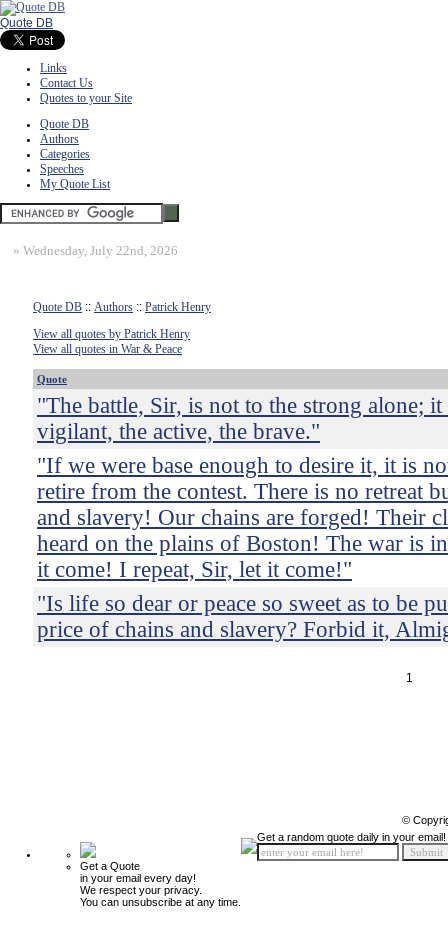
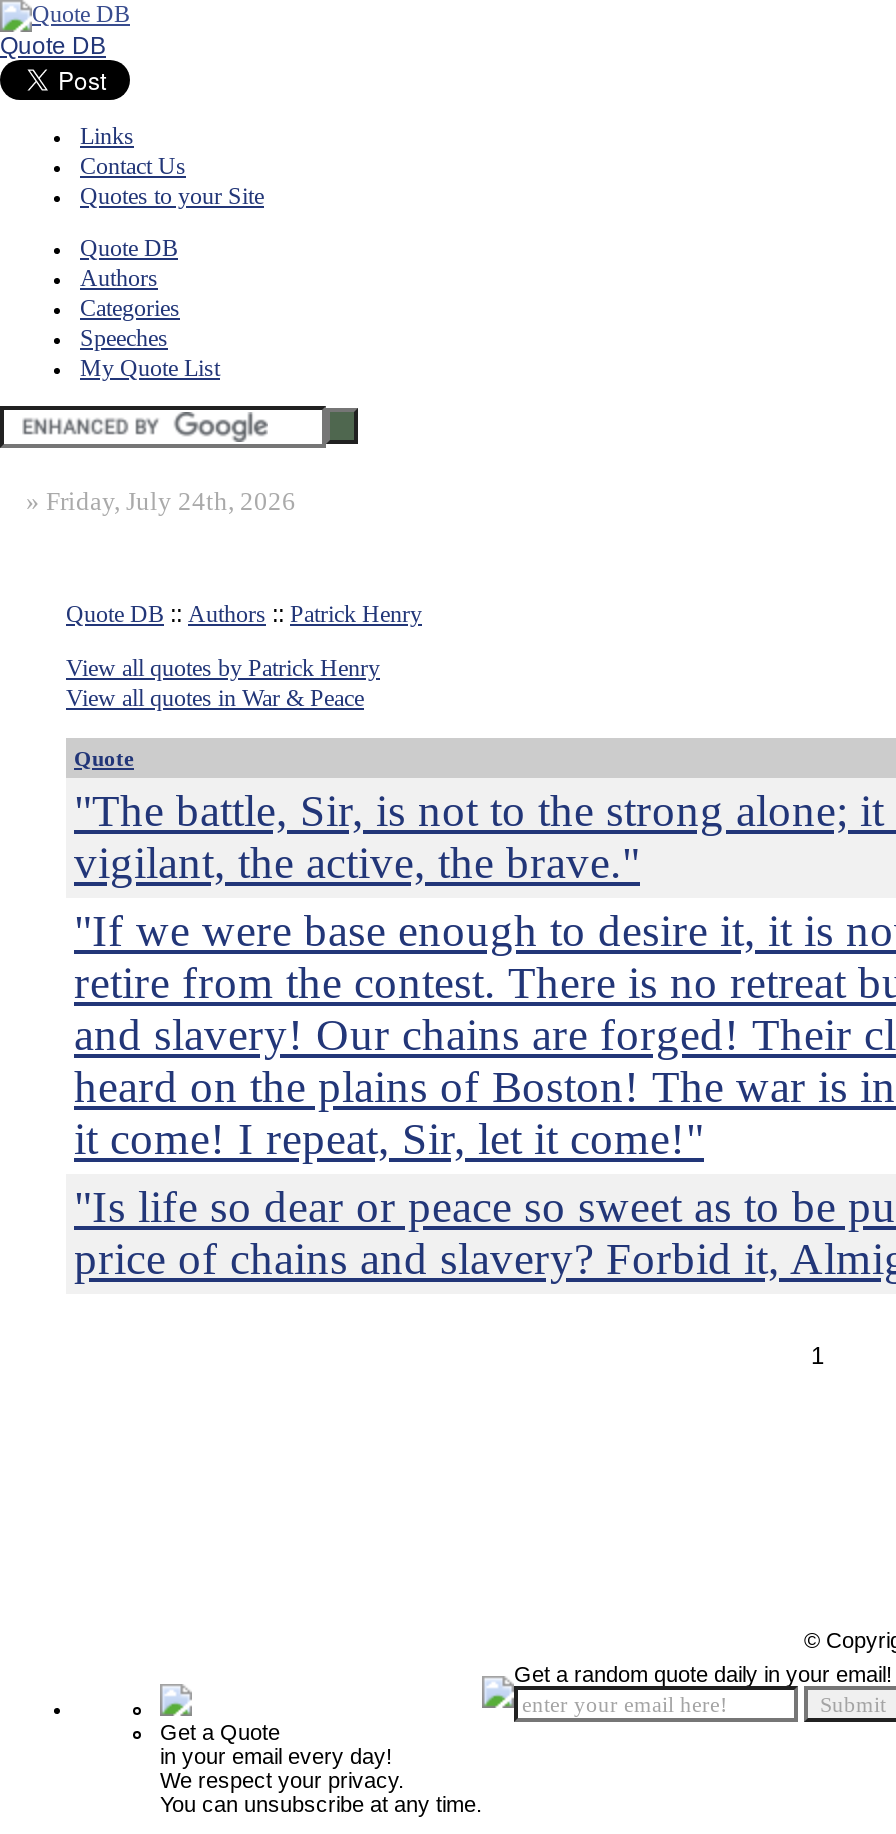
[13,243,178,258] » Wednesday, July 22nd, 2026 -> [26,486,296,516] » Friday, July 24th, 2026

